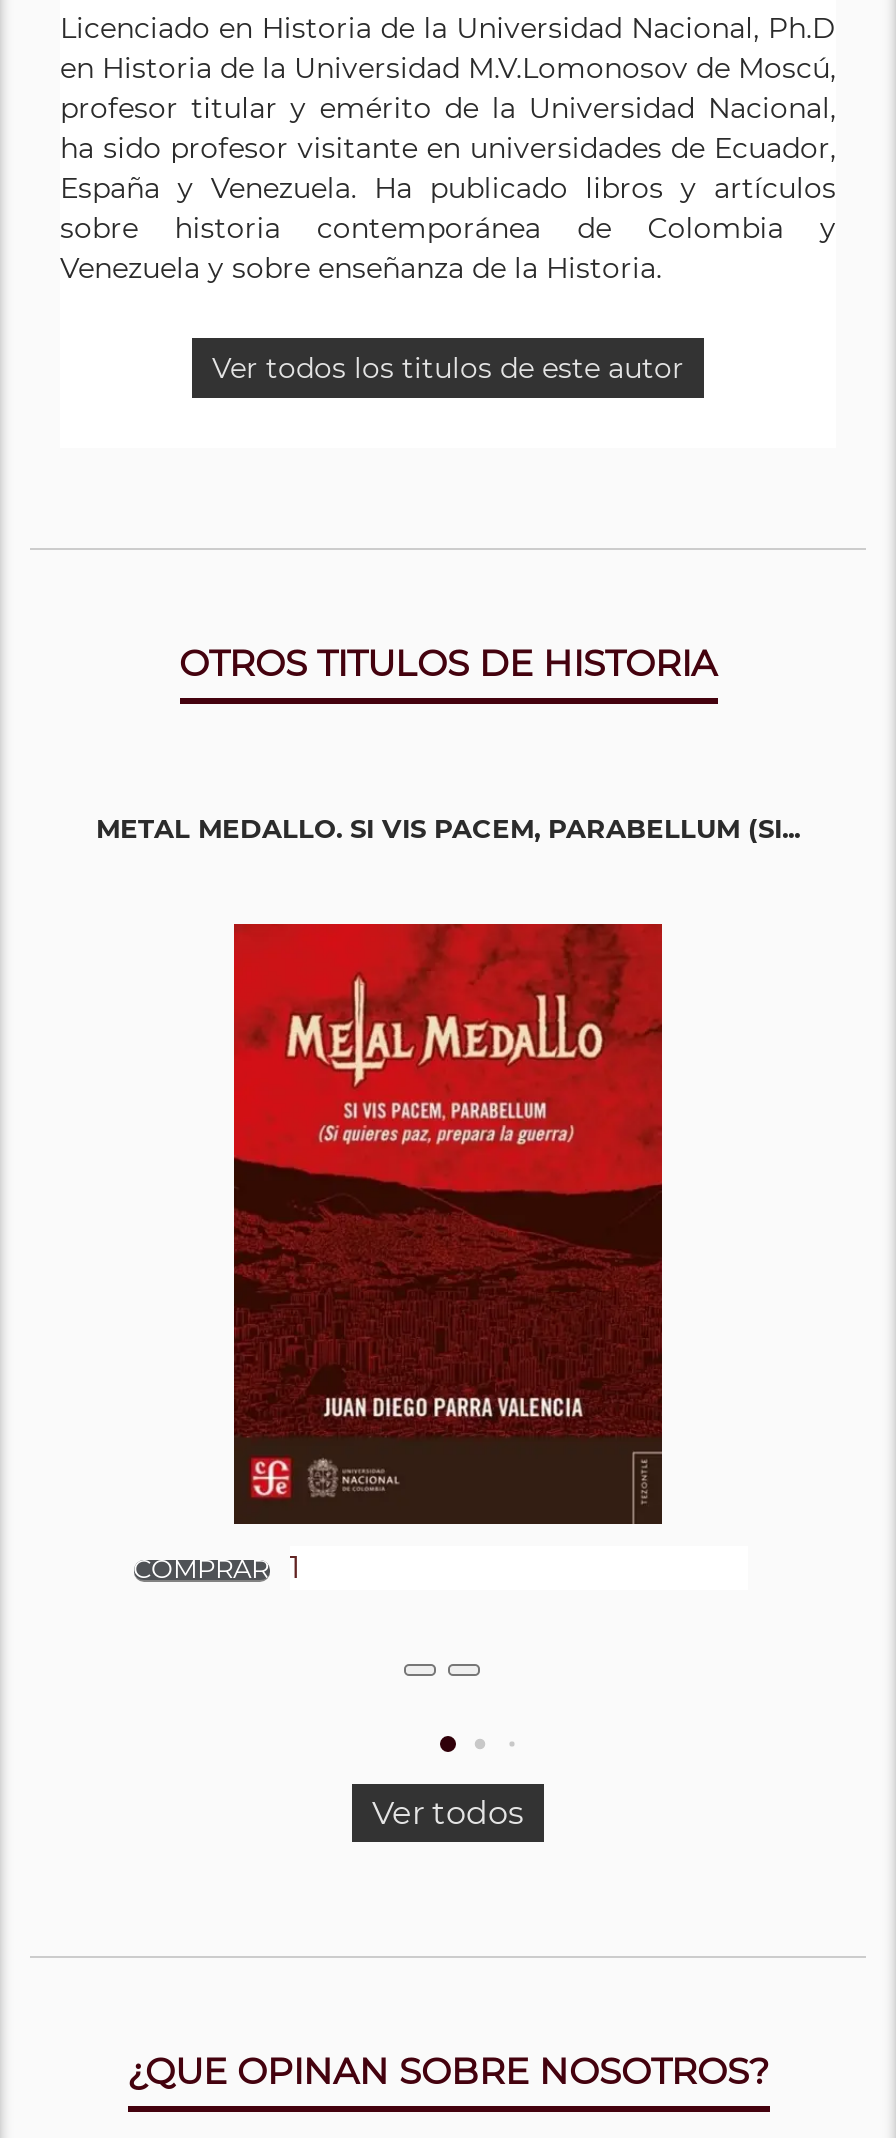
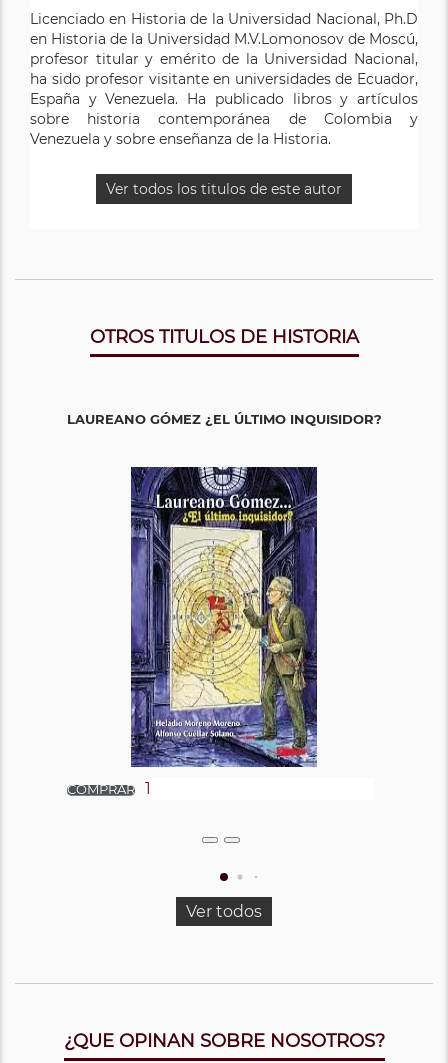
[96,812,800,844] METAL MEDALLO. SI VIS PACEM, PARABELLUM (SI... -> [66,411,381,427] LAUREANO GÓMEZ ¿EL ÚLTIMO INQUISIDOR?
[232,922,664,1526] [image] -> [117,466,331,768] [image]

